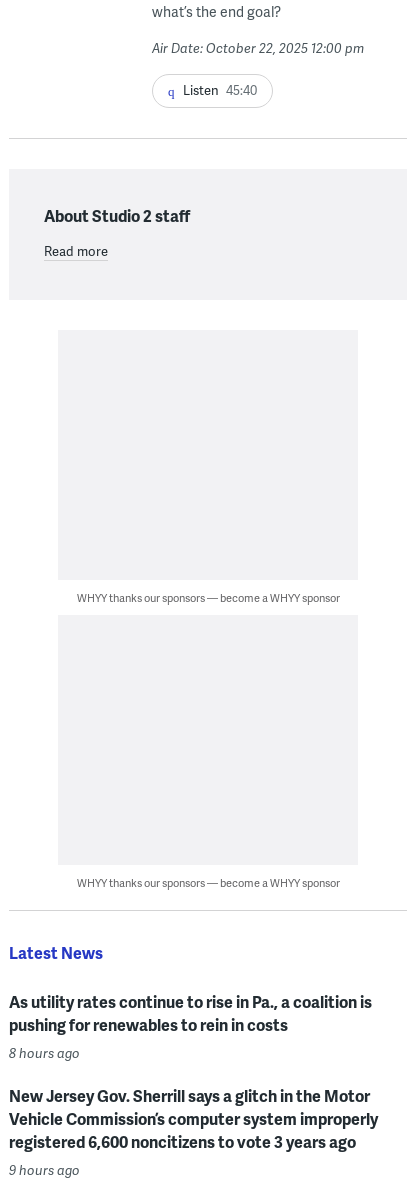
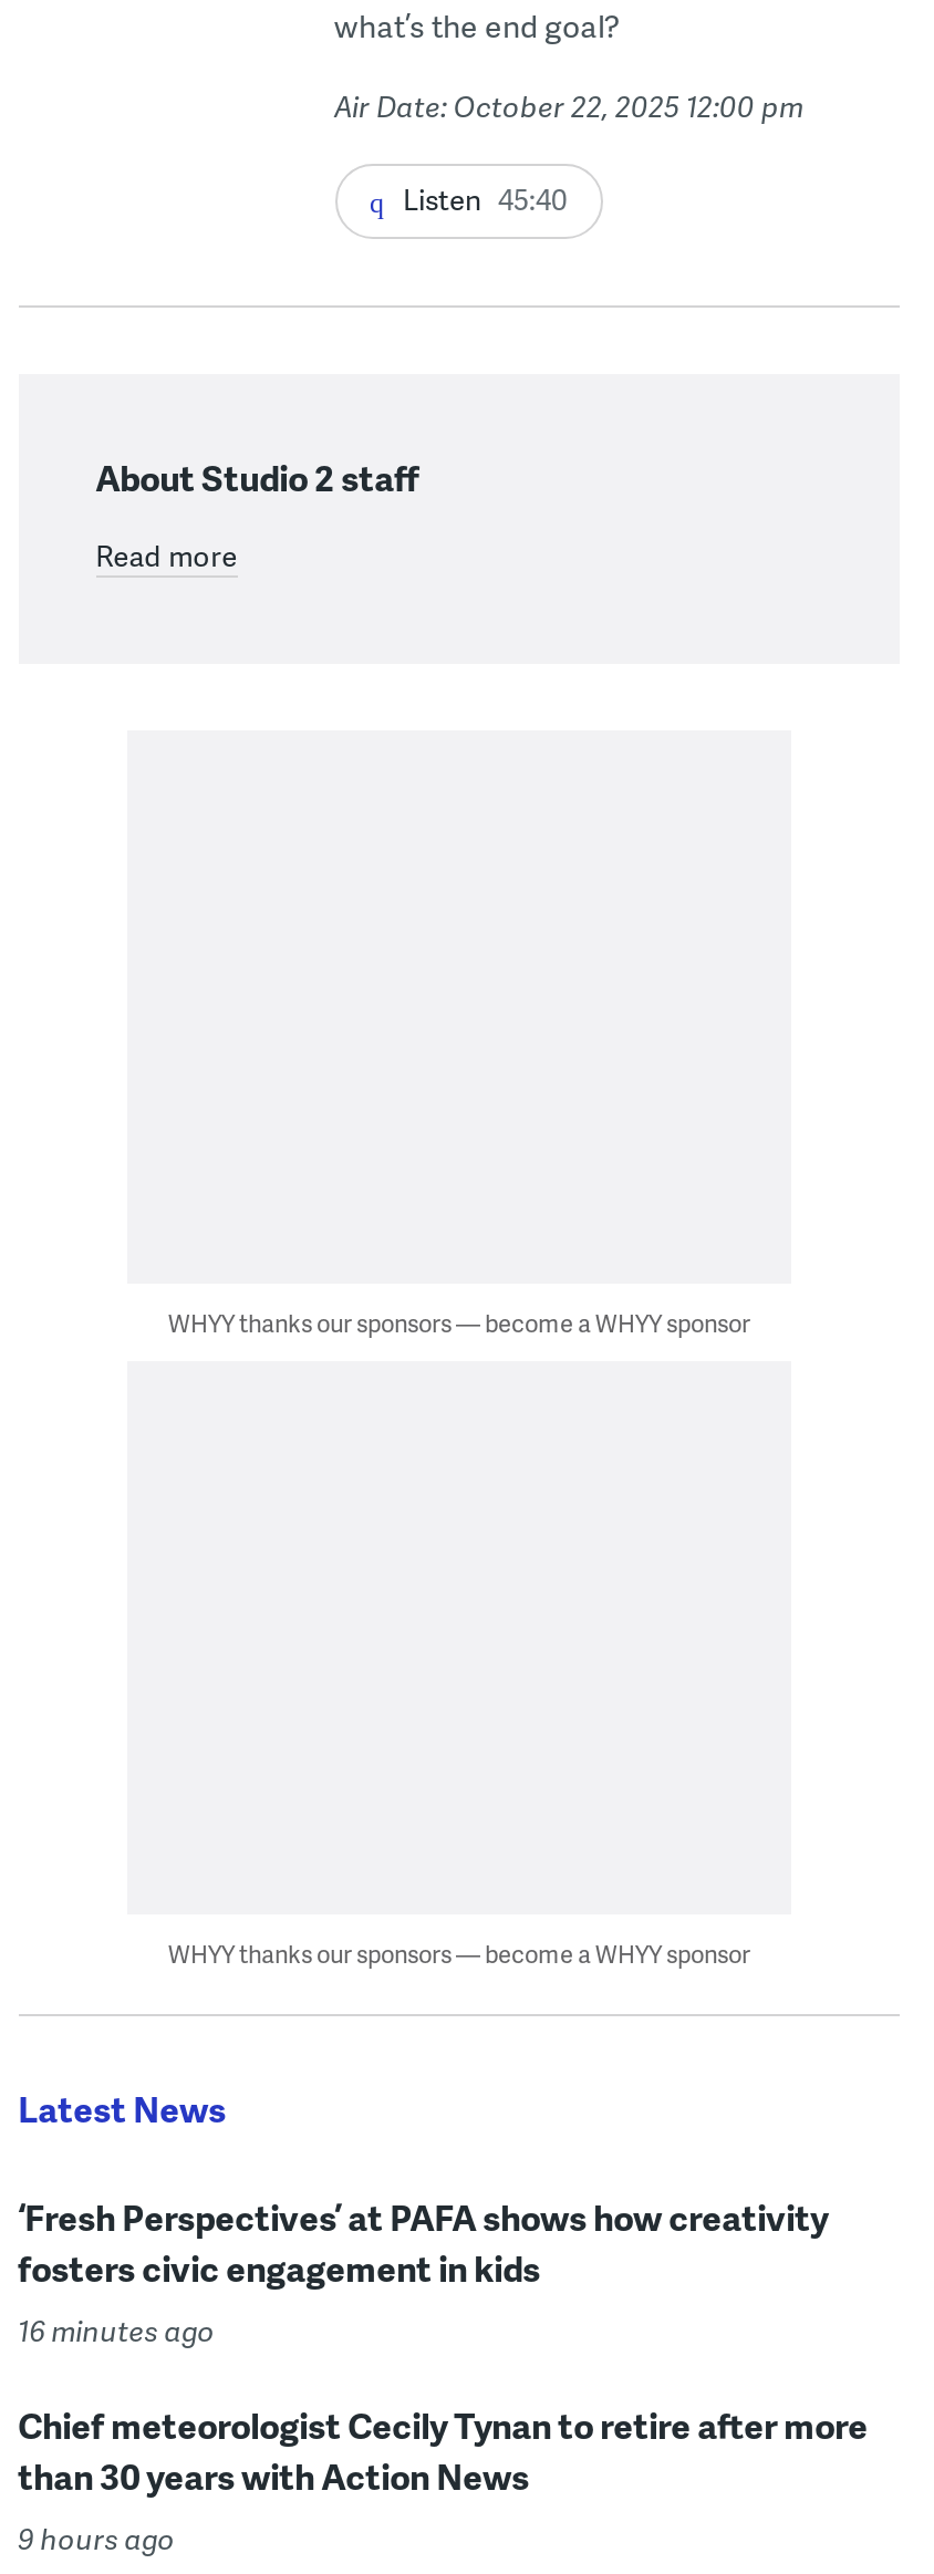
[9,990,372,1062] As utility rates continue to rise in Pa., a coalition is | pushing for renewables to rein in costs | 8 hours ago -> [18,2191,828,2351] ‘Fresh Perspectives’ at PAFA shows how creativity | fosters civic engagement in kids | 16 minutes ago
[9,1084,378,1153] New Jersey Gov. Sherrill says a glitch in the Motor | Vehicle Commission’s computer system improperly | registered 6,600 noncitizens to vote 3 years ago -> [18,2399,868,2501] Chief meteorologist Cecily Tynan to retire after more | than 30 years with Action News

